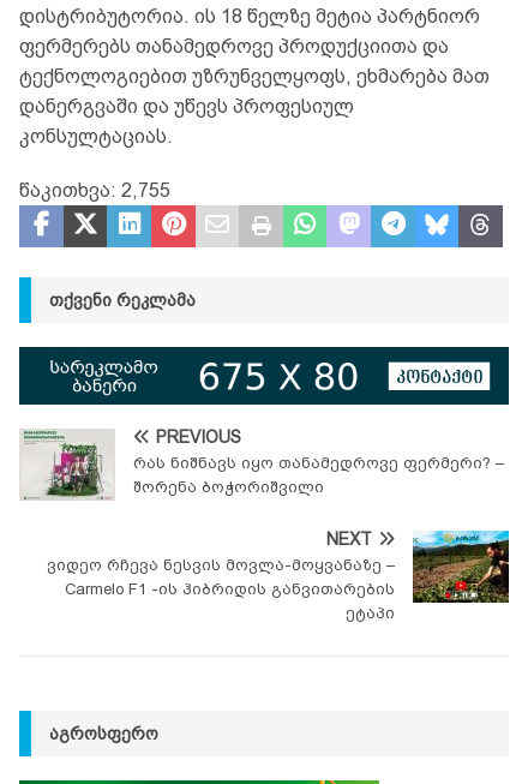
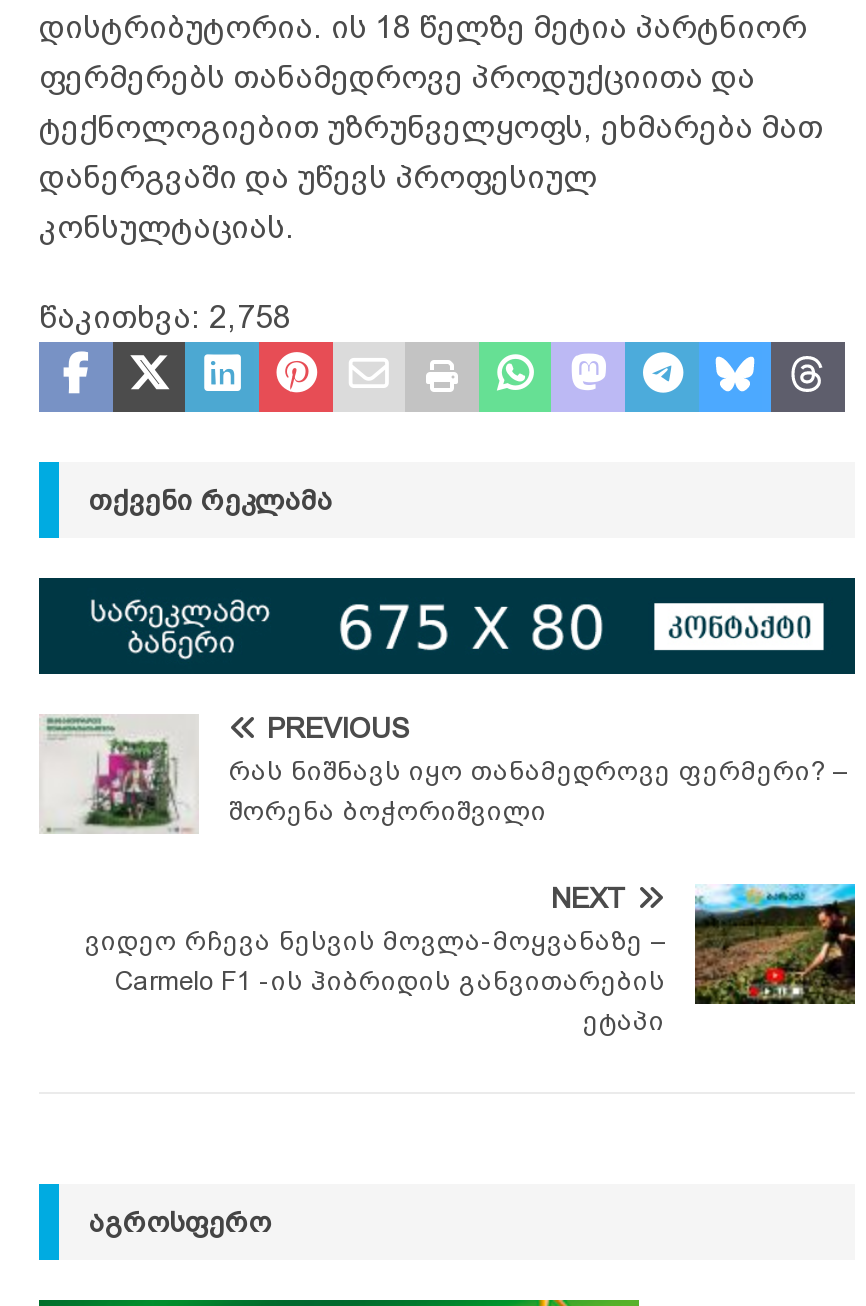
[19,180,170,200] წაკითხვა: 2,755 -> [39,299,291,333] წაკითხვა: 2,758

